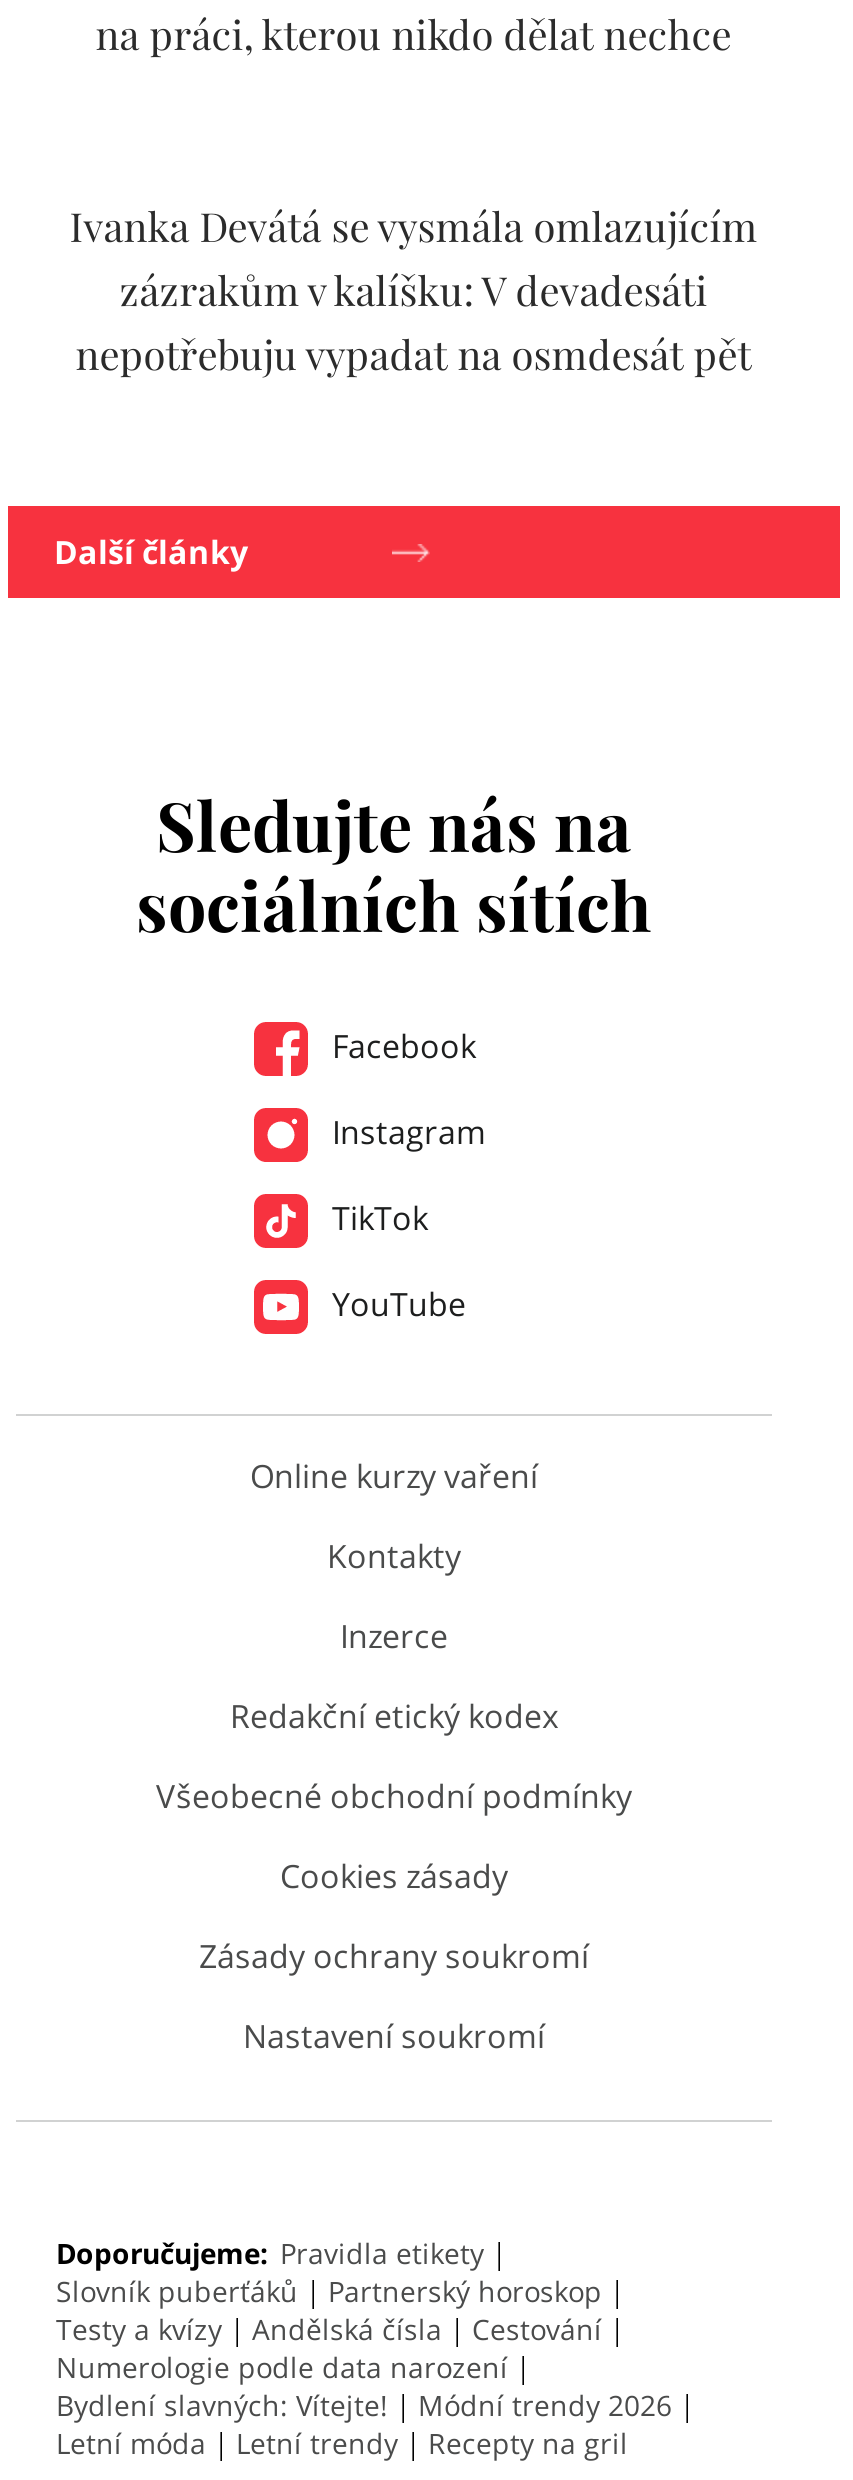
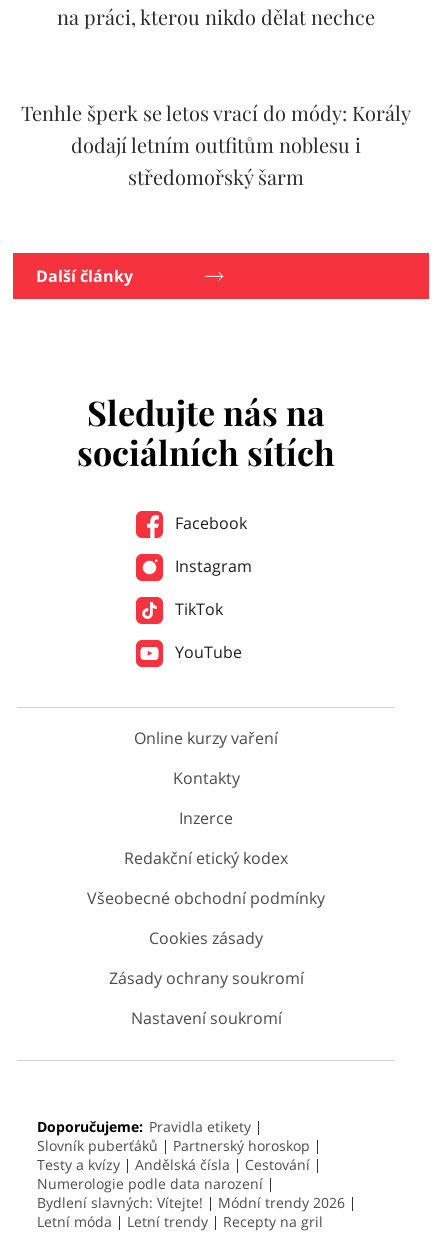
[70,197,758,379] Ivanka Devátá se vysmála omlazujícím | zázrakům v kalíšku: V devadesáti | nepotřebuju vypadat na osmdesát pět -> [21,99,411,190] Tenhle šperk se letos vrací do módy: Korály | dodají letním outfitům noblesu i | středomořský šarm

